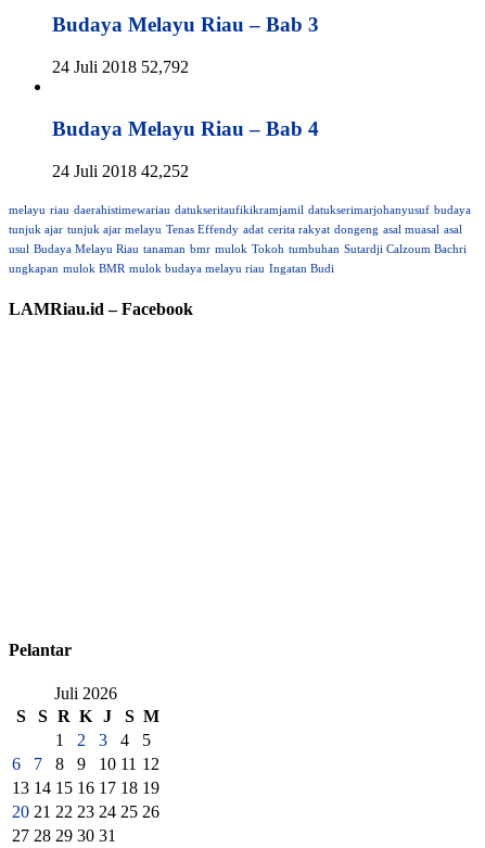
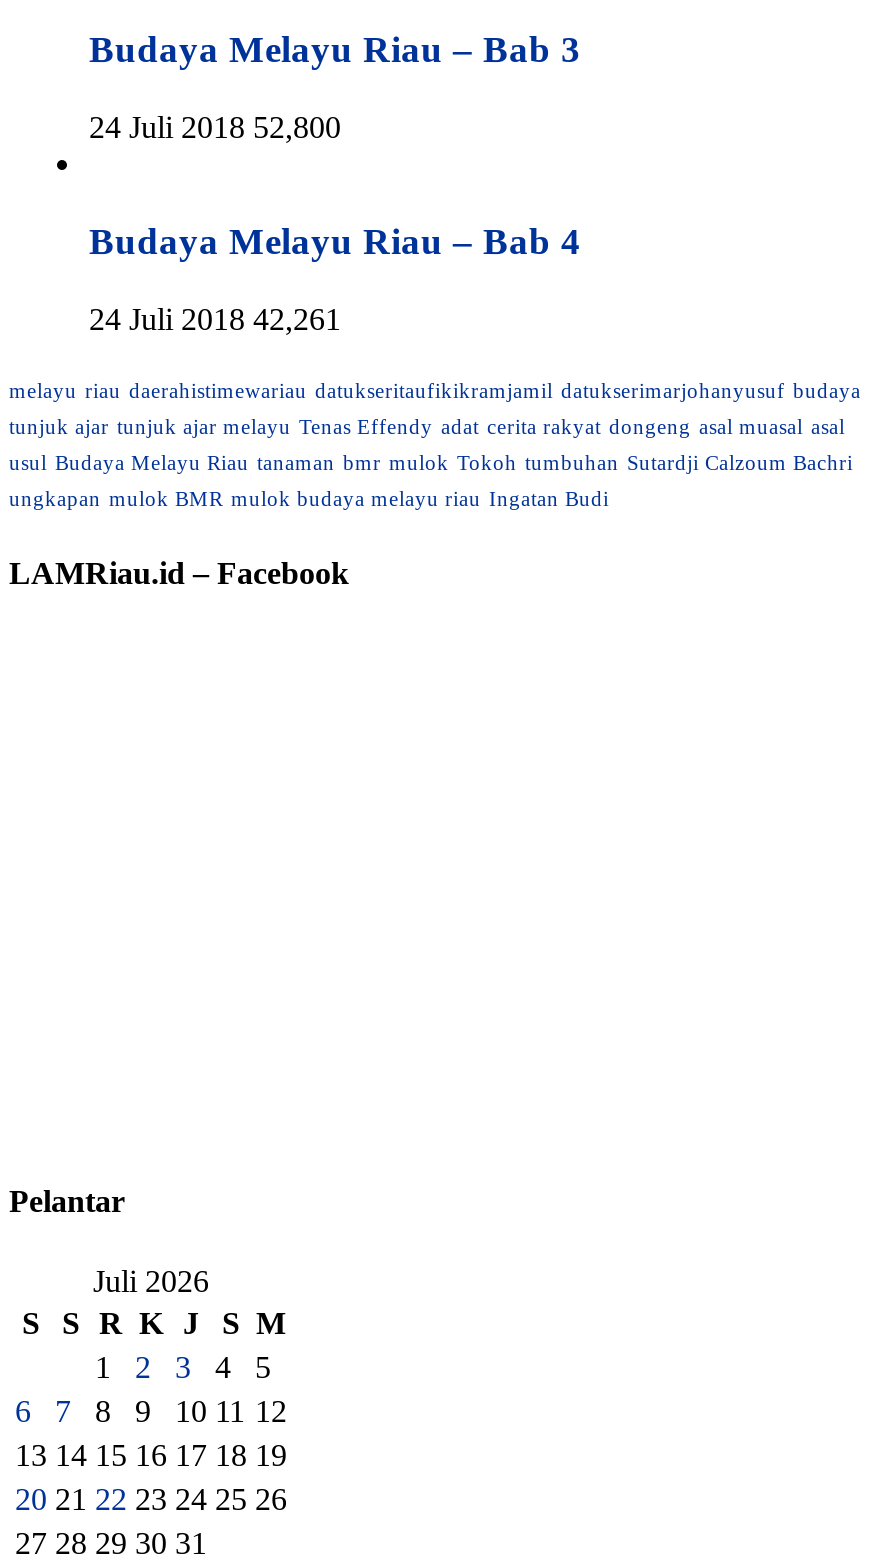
[52,58,189,76] 24 Juli 2018 52,792 -> [89,110,341,144] 24 Juli 2018 52,800
[52,161,189,180] 24 Juli 2018 42,252 -> [89,301,341,335] 24 Juli 2018 42,261

